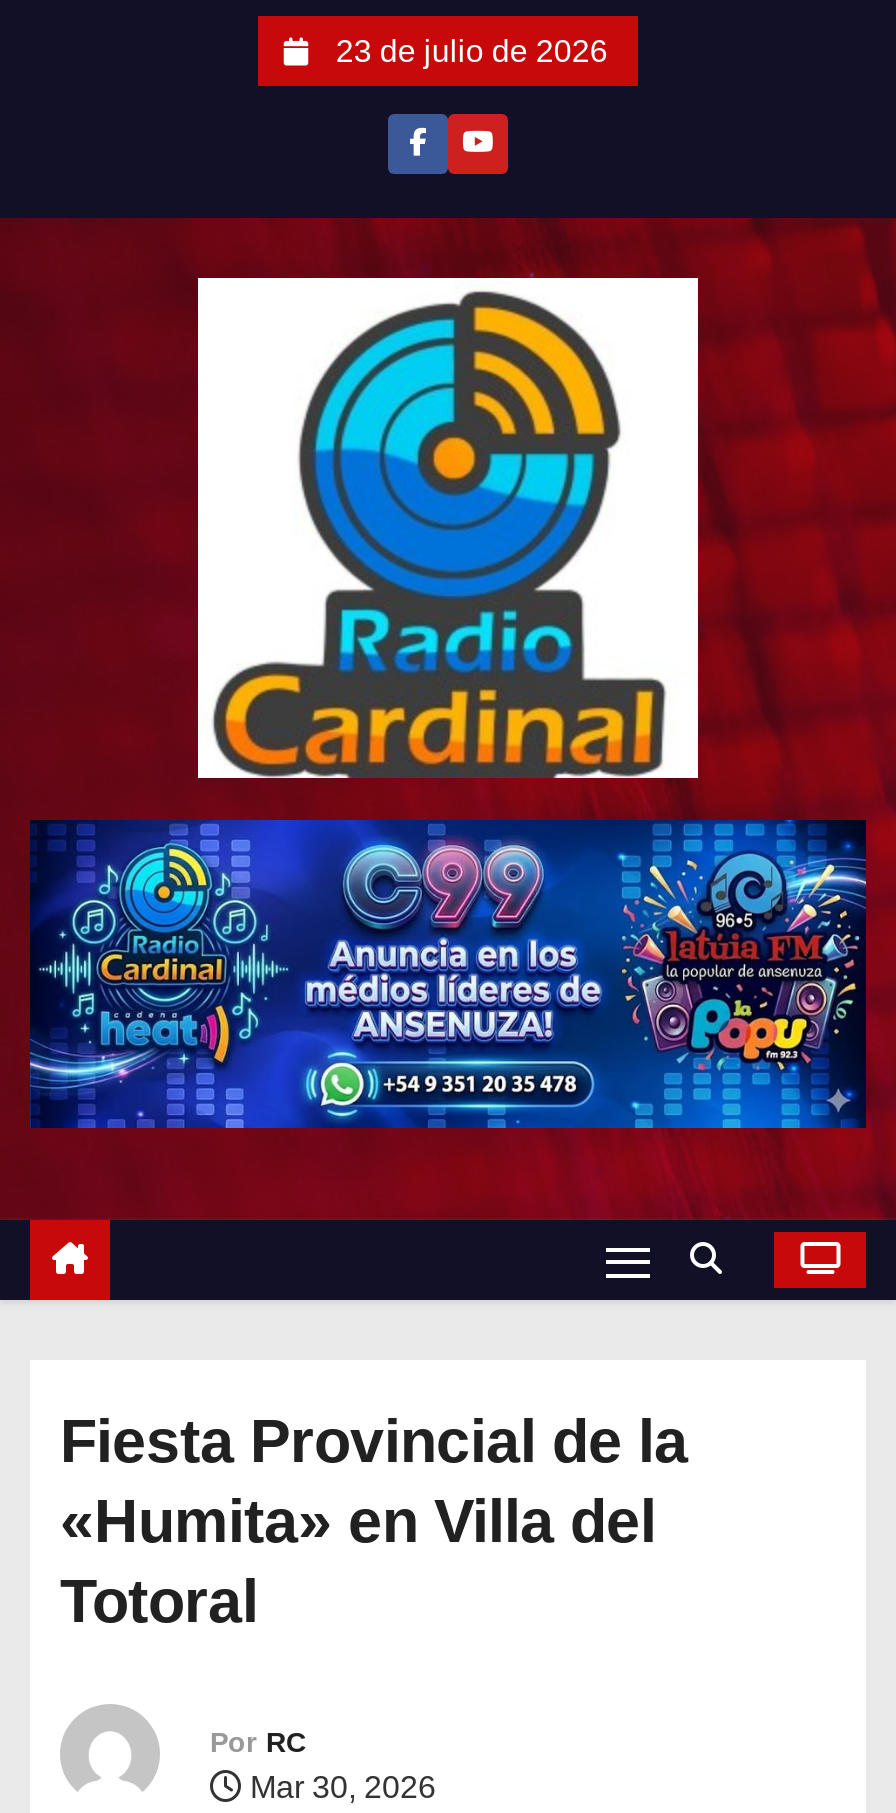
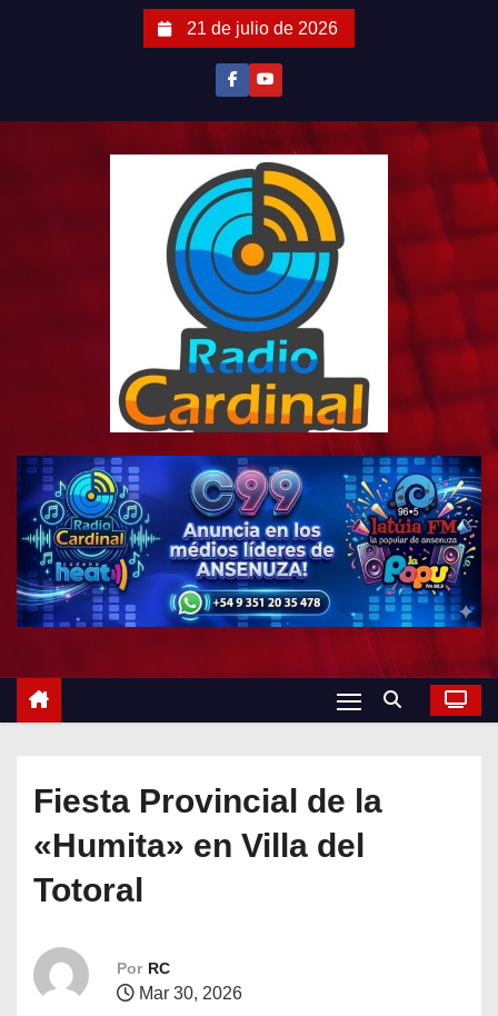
[328,34,608,68] 23 de julio de 2026 -> [182,19,338,38] 21 de julio de 2026

